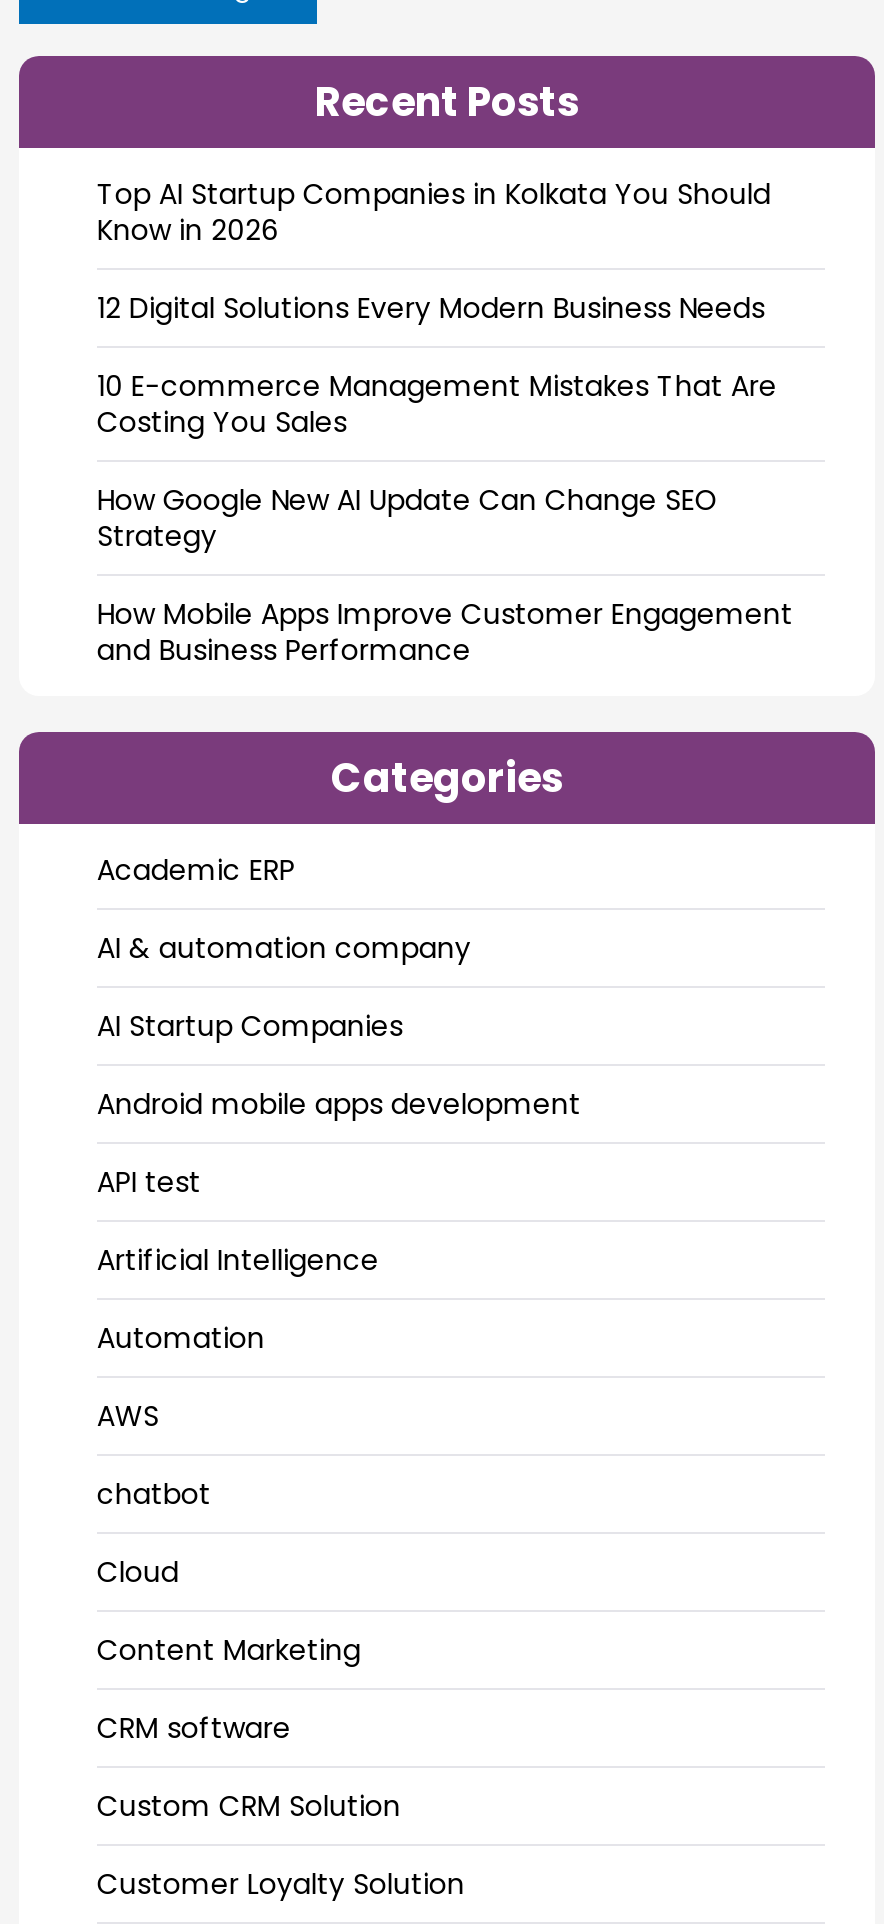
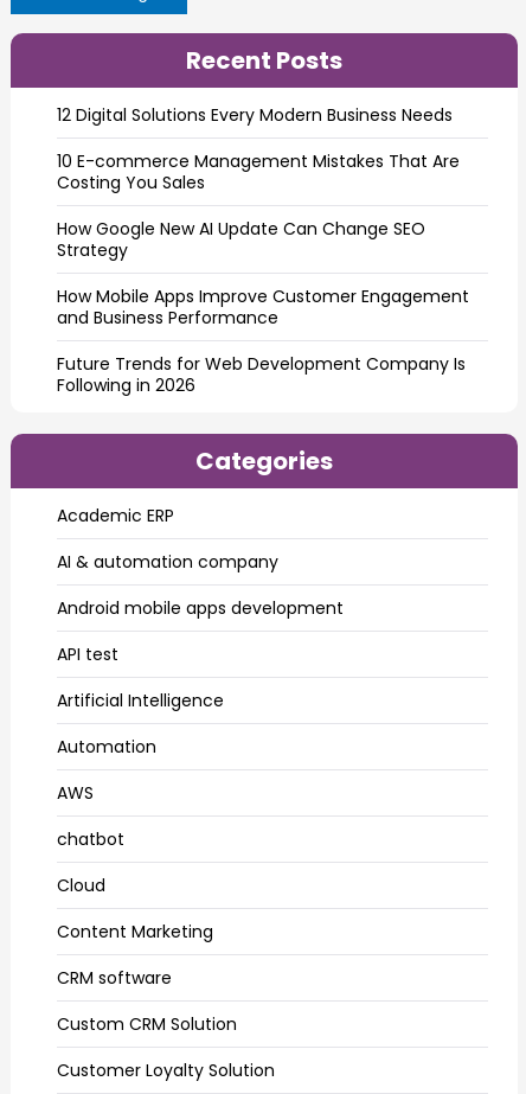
[97,174,771,250] Top AI Startup Companies in Kolkata You Should | Know in 2026 -> none
moved [97,288,793,670] -> [57,103,469,330]: 12 Digital Solutions Every Modern Business Needs | 10 E-commerce Management Mistakes That Are | Costing You Sales | How Google New AI Update Can Change SEO | Strategy | How Mobile Apps Improve Customer Engagement | and Business Performance
none -> [57,352,465,397] Future Trends for Web Development Company Is | Following in 2026
[97,1006,403,1046] AI Startup Companies -> none

